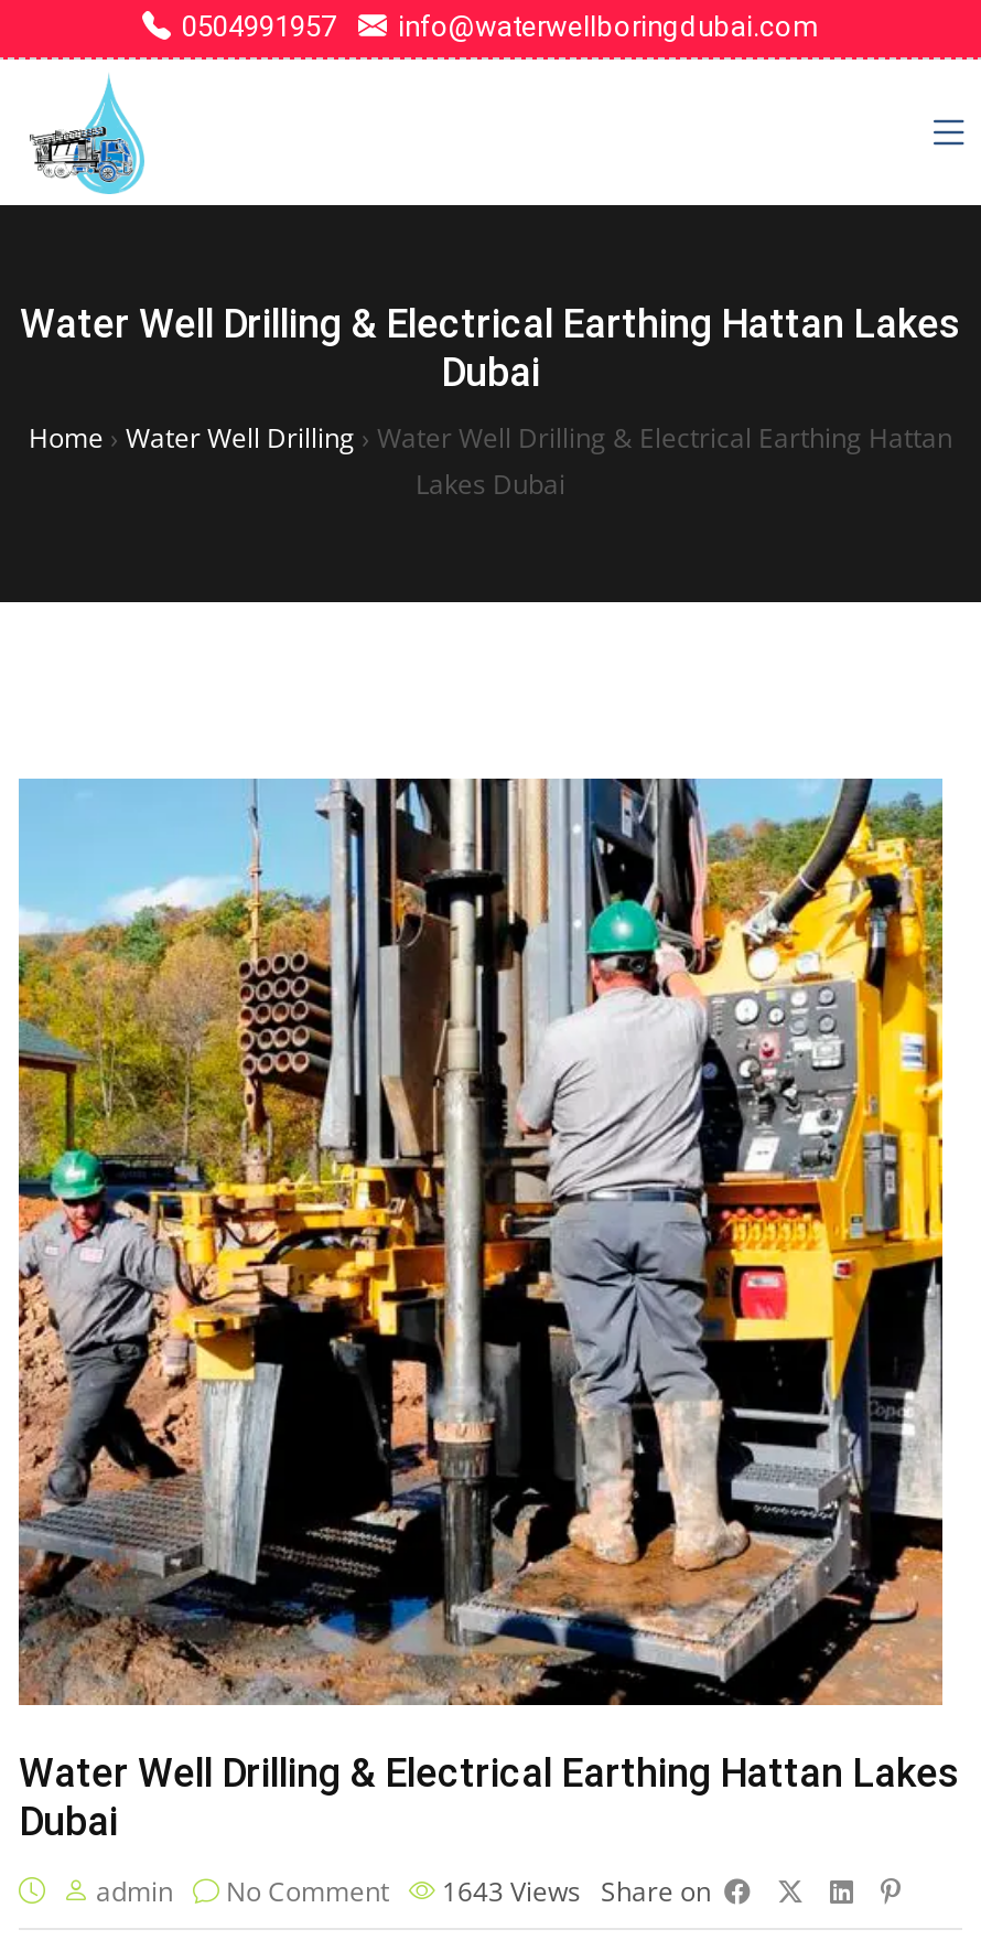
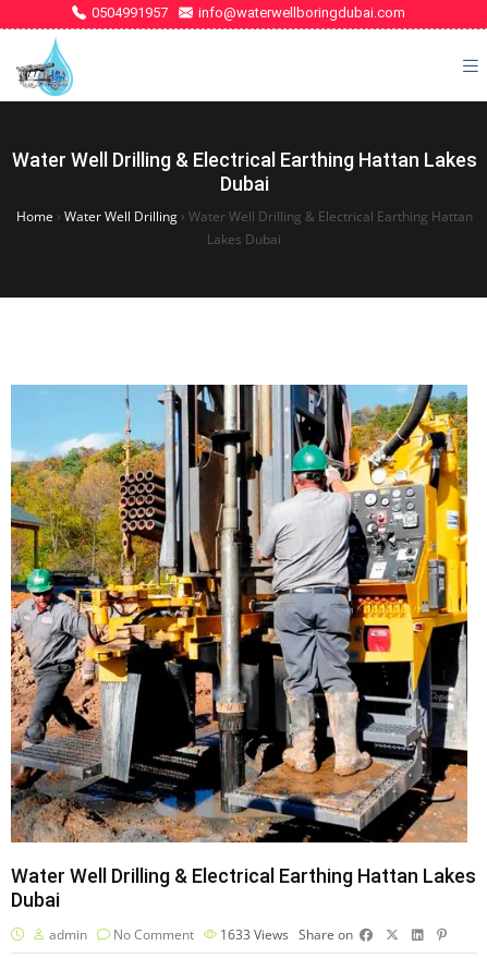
[435,1872,711,1910] 1643 Views Share on -> [217,925,353,944] 1633 Views Share on

